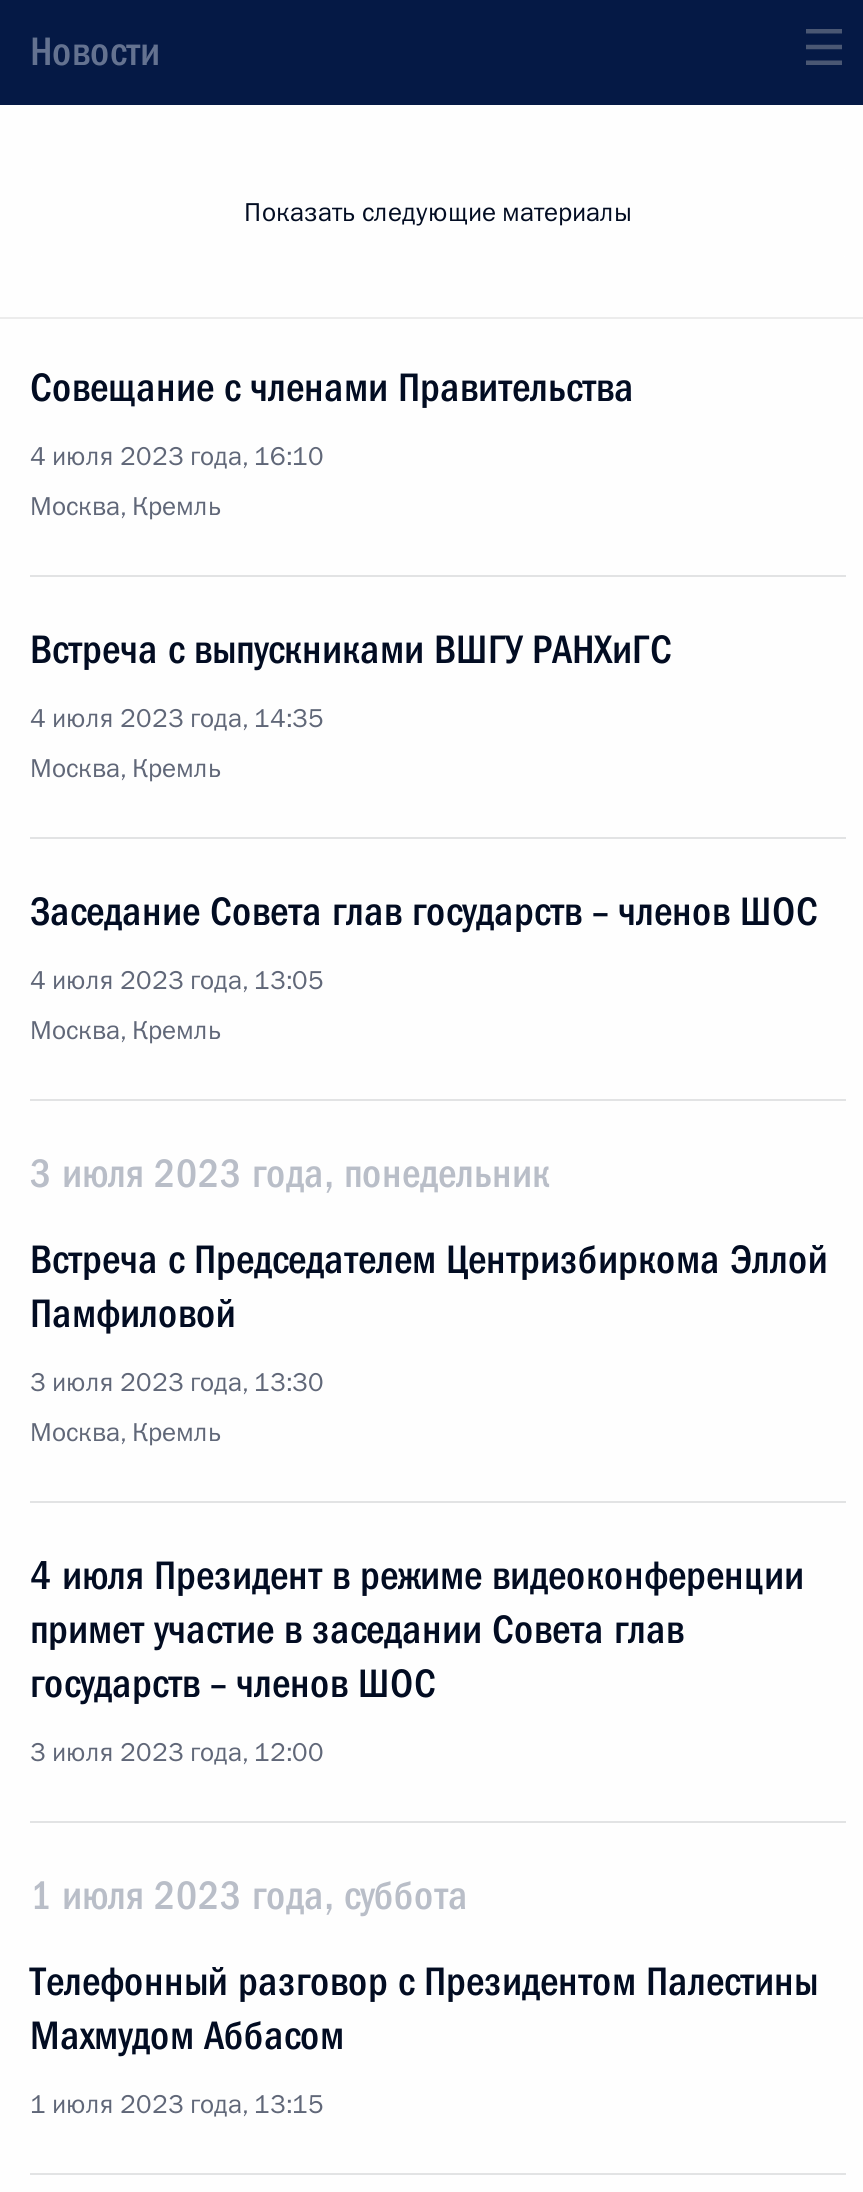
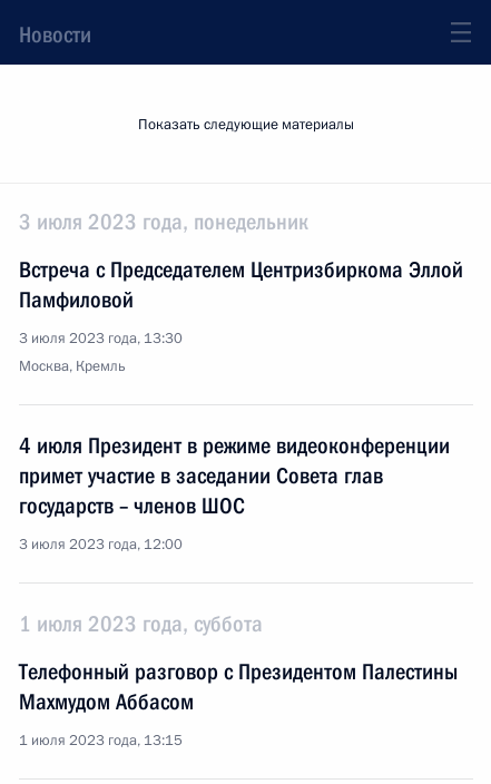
[30,363,818,1049] Совещание с членами Правительства | 4 июля 2023 года, 16:10 | Москва, Кремль | Встреча с выпускниками ВШГУ РАНХиГС | 4 июля 2023 года, 14:35 | Москва, Кремль | Заседание Совета глав государств – членов ШОС | 4 июля 2023 года, 13:05 | Москва, Кремль -> none

